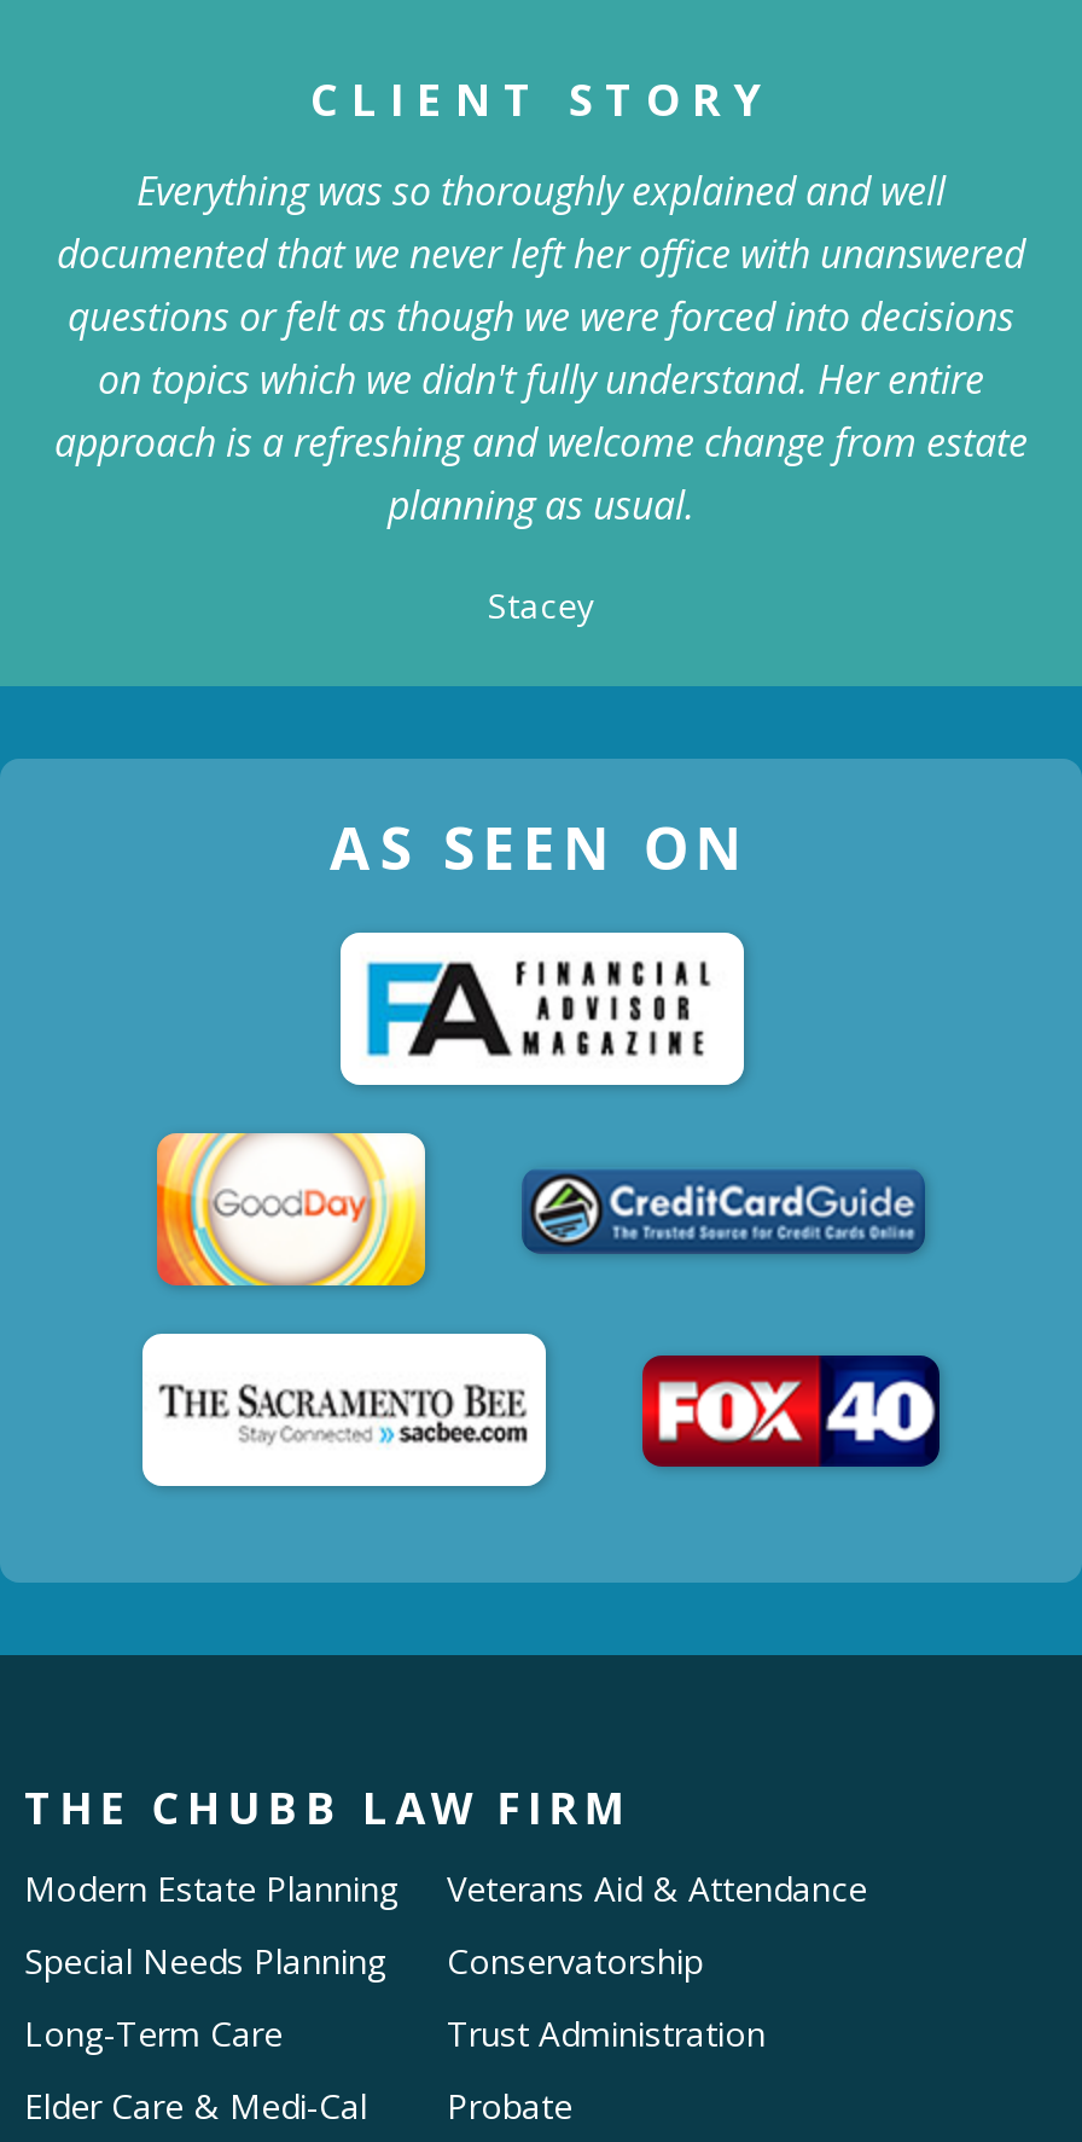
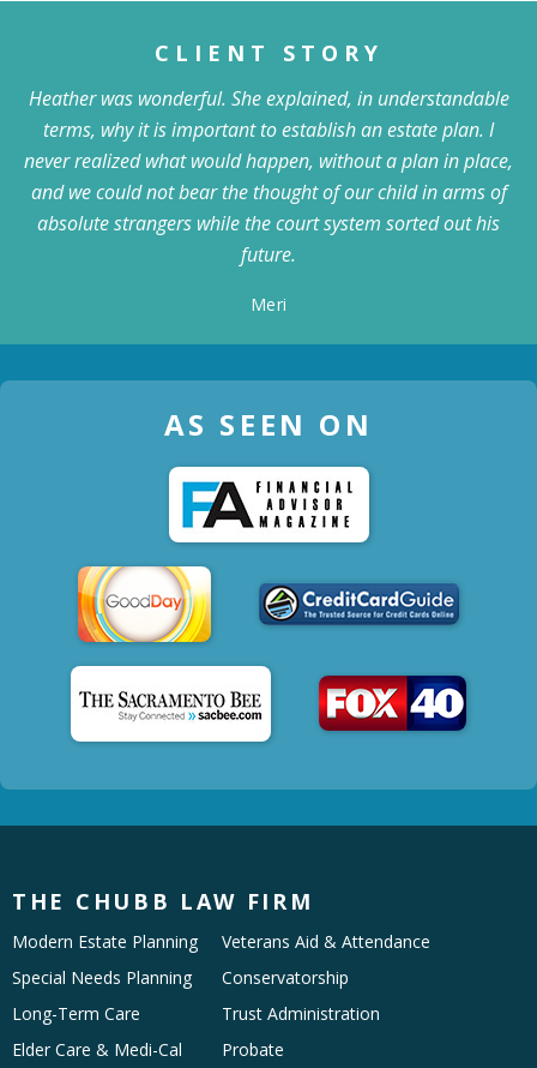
[54,166,1028,533] Everything was so thoroughly explained and well | documented that we never left her office with unanswered | questions or felt as though we were forced into decisions | on topics which we didn't fully understand. Her entire | approach is a refreshing and welcome change from estate | planning as usual. -> [24,85,513,267] Heather was wonderful. She explained, in understandable | terms, why it is important to establish an estate plan. I | never realized what would happen, without a plan in place, | and we could not bear the thought of our child in arms of | absolute strangers while the court system sorted out his | future.
[487,584,595,630] Stacey -> [251,292,286,315] Meri

